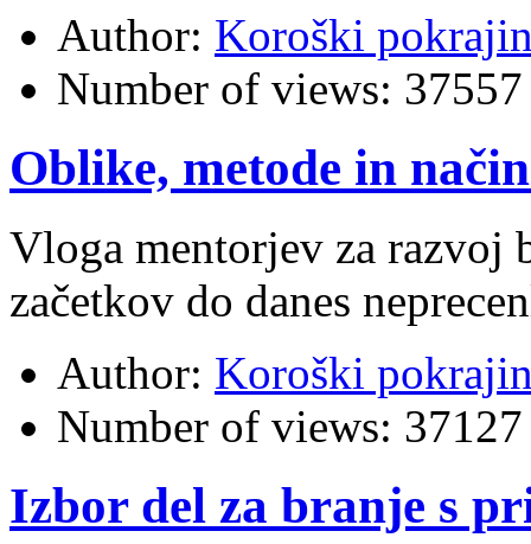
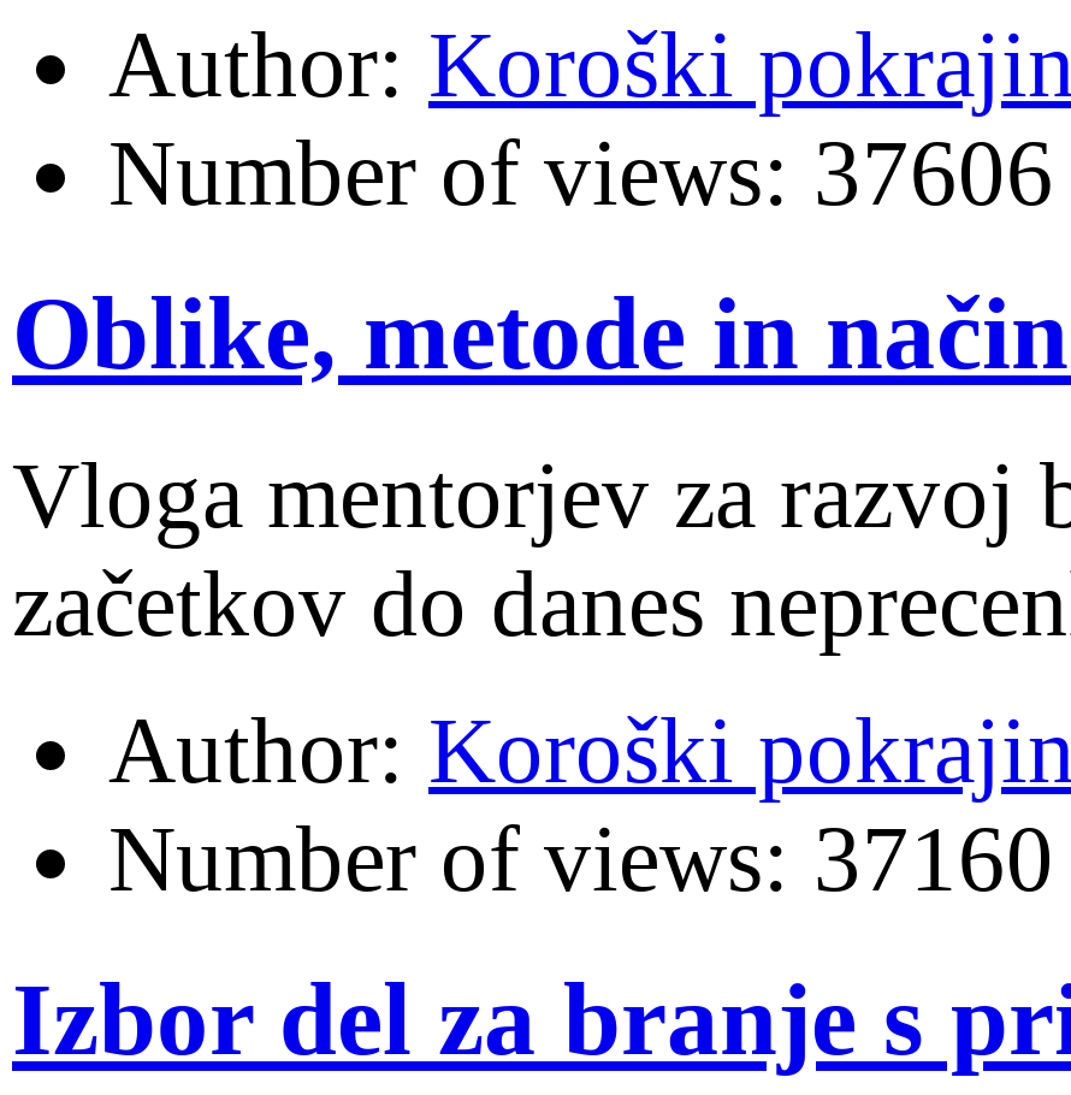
[57,63,523,114] Number of views: 37557 -> [108,121,1054,225] Number of views: 37606
[57,401,523,452] Number of views: 37127 -> [108,807,1054,910] Number of views: 37160

